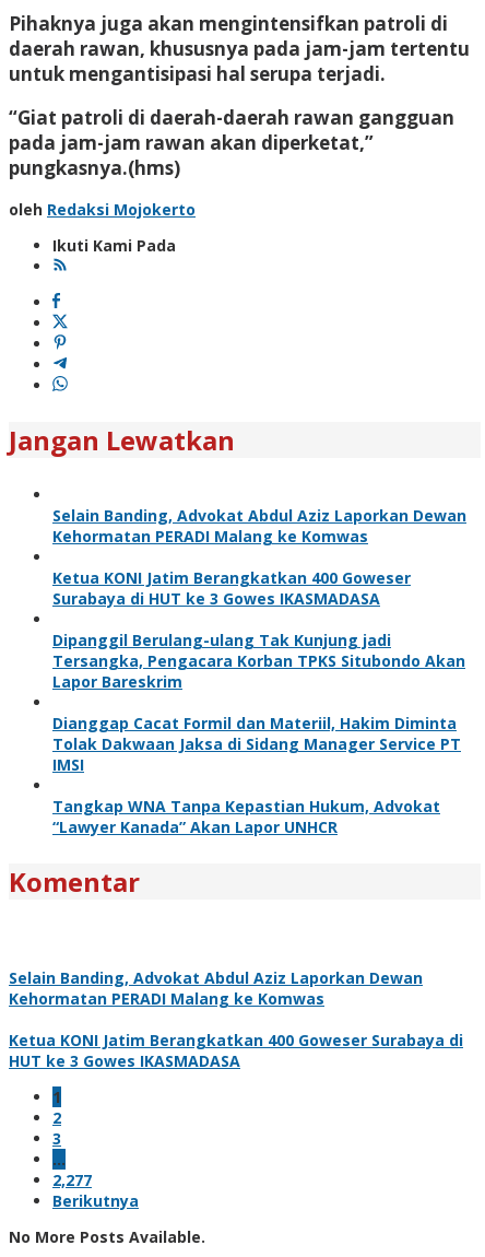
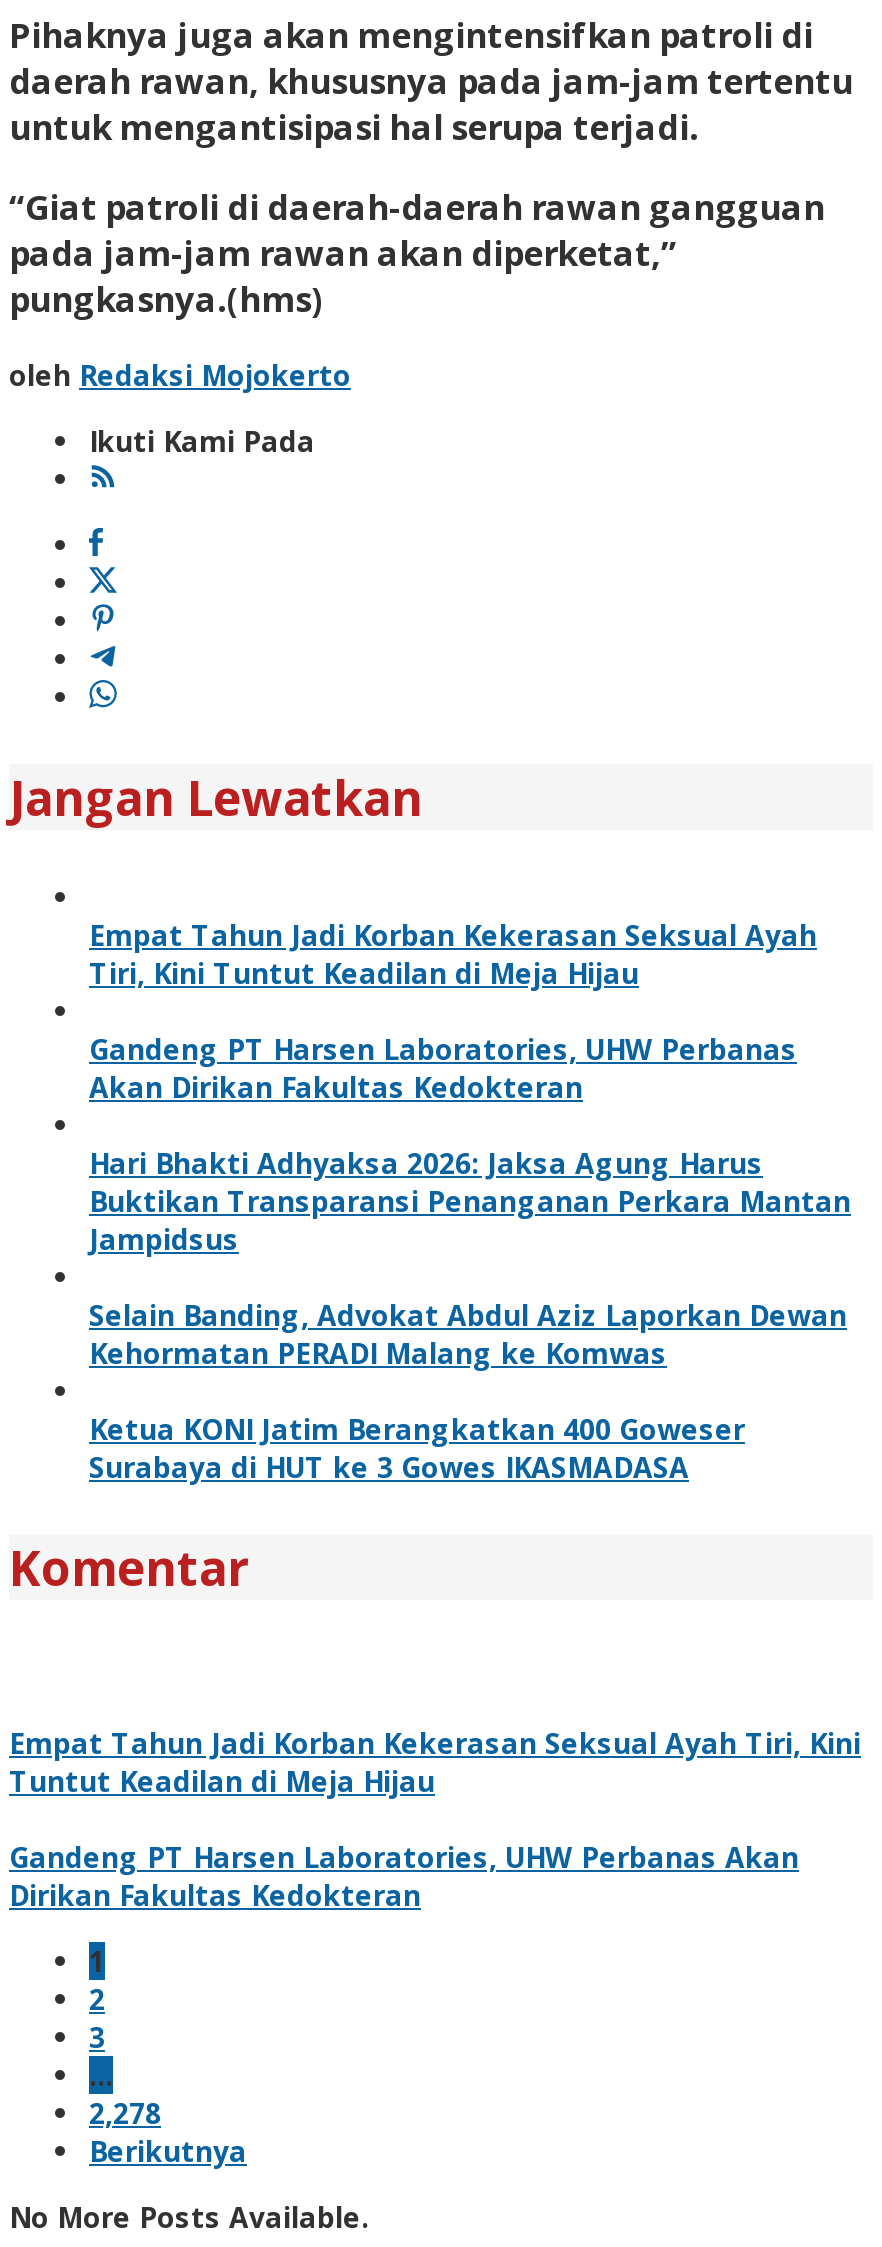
none -> [89,916,851,1258] Empat Tahun Jadi Korban Kekerasan Seksual Ayah | Tiri, Kini Tuntut Keadilan di Meja Hijau | Gandeng PT Harsen Laboratories, UHW Perbanas | Akan Dirikan Fakultas Kedokteran | Hari Bhakti Adhyaksa 2026: Jaksa Agung Harus | Buktikan Transparansi Penanganan Perkara Mantan | Jampidsus
moved [52,505,466,609] -> [89,1296,847,1486]: Selain Banding, Advokat Abdul Aziz Laporkan Dewan | Kehormatan PERADI Malang ke Komwas | Ketua KONI Jatim Berangkatkan 400 Goweser | Surabaya di HUT ke 3 Gowes IKASMADASA
[52,629,465,837] Dipanggil Berulang-ulang Tak Kunjung jadi | Tersangka, Pengacara Korban TPKS Situbondo Akan | Lapor Bareskrim | Dianggap Cacat Formil dan Materiil, Hakim Diminta | Tolak Dakwaan Jaksa di Sidang Manager Service PT | IMSI | Tangkap WNA Tanpa Kepastian Hukum, Advokat | “Lawyer Kanada” Akan Lapor UNHCR -> none
[9,967,423,1009] Selain Banding, Advokat Abdul Aziz Laporkan Dewan | Kehormatan PERADI Malang ke Komwas -> [9,1724,861,1800] Empat Tahun Jadi Korban Kekerasan Seksual Ayah Tiri, Kini | Tuntut Keadilan di Meja Hijau
[9,1029,463,1071] Ketua KONI Jatim Berangkatkan 400 Goweser Surabaya di | HUT ke 3 Gowes IKASMADASA -> [9,1838,799,1914] Gandeng PT Harsen Laboratories, UHW Perbanas Akan | Dirikan Fakultas Kedokteran
[52,1169,92,1190] 2,277 -> [89,2094,161,2132] 2,278

